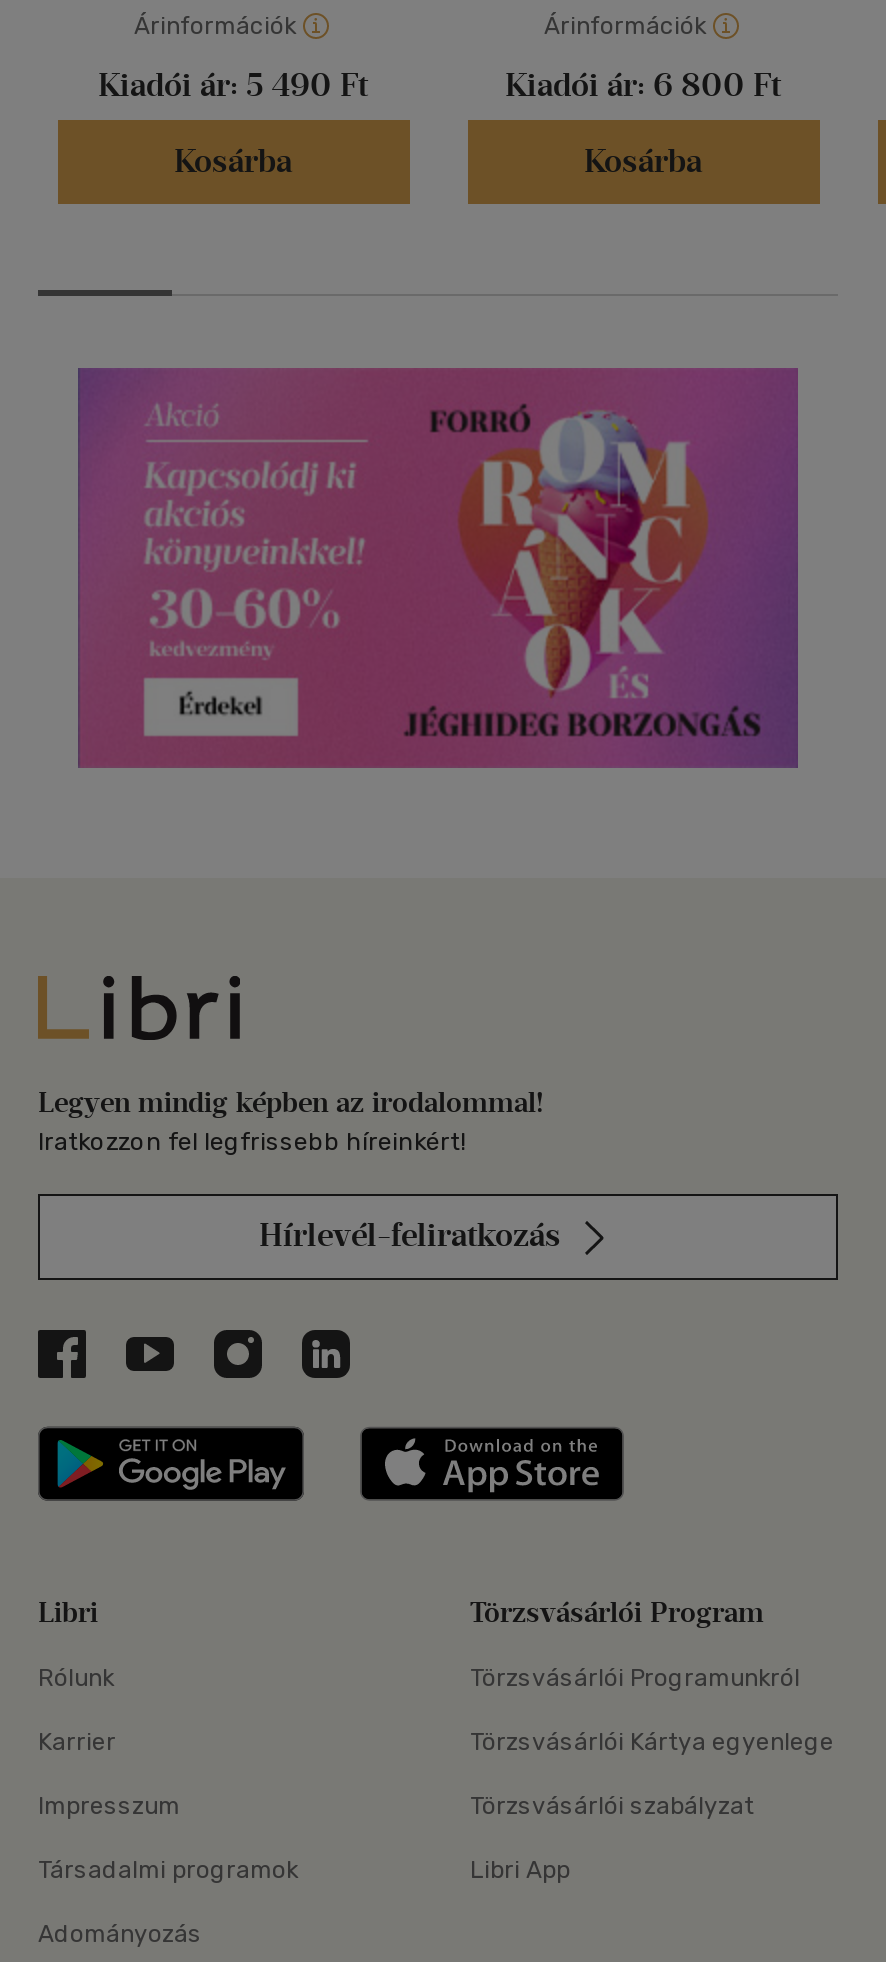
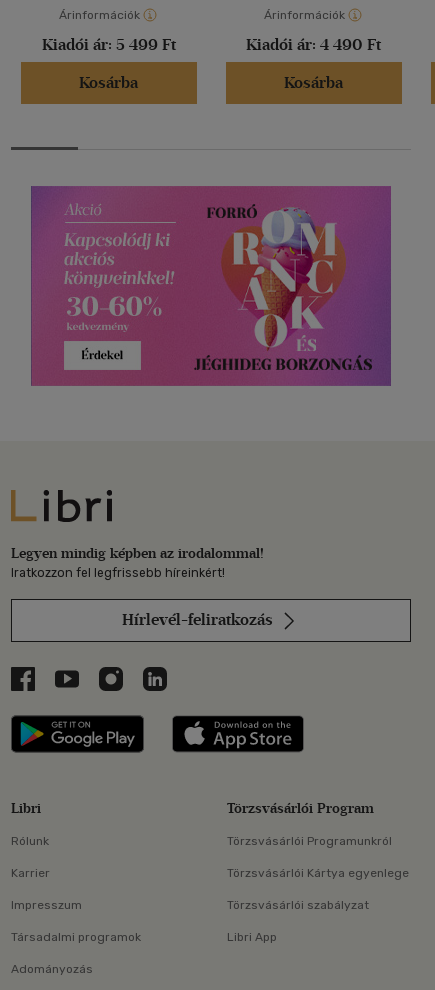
[98,67,368,105] Kiadói ár: 5 490 Ft -> [41,35,175,54] Kiadói ár: 5 499 Ft
[505,67,781,105] Kiadói ár: 6 800 Ft -> [246,35,381,54] Kiadói ár: 4 490 Ft

